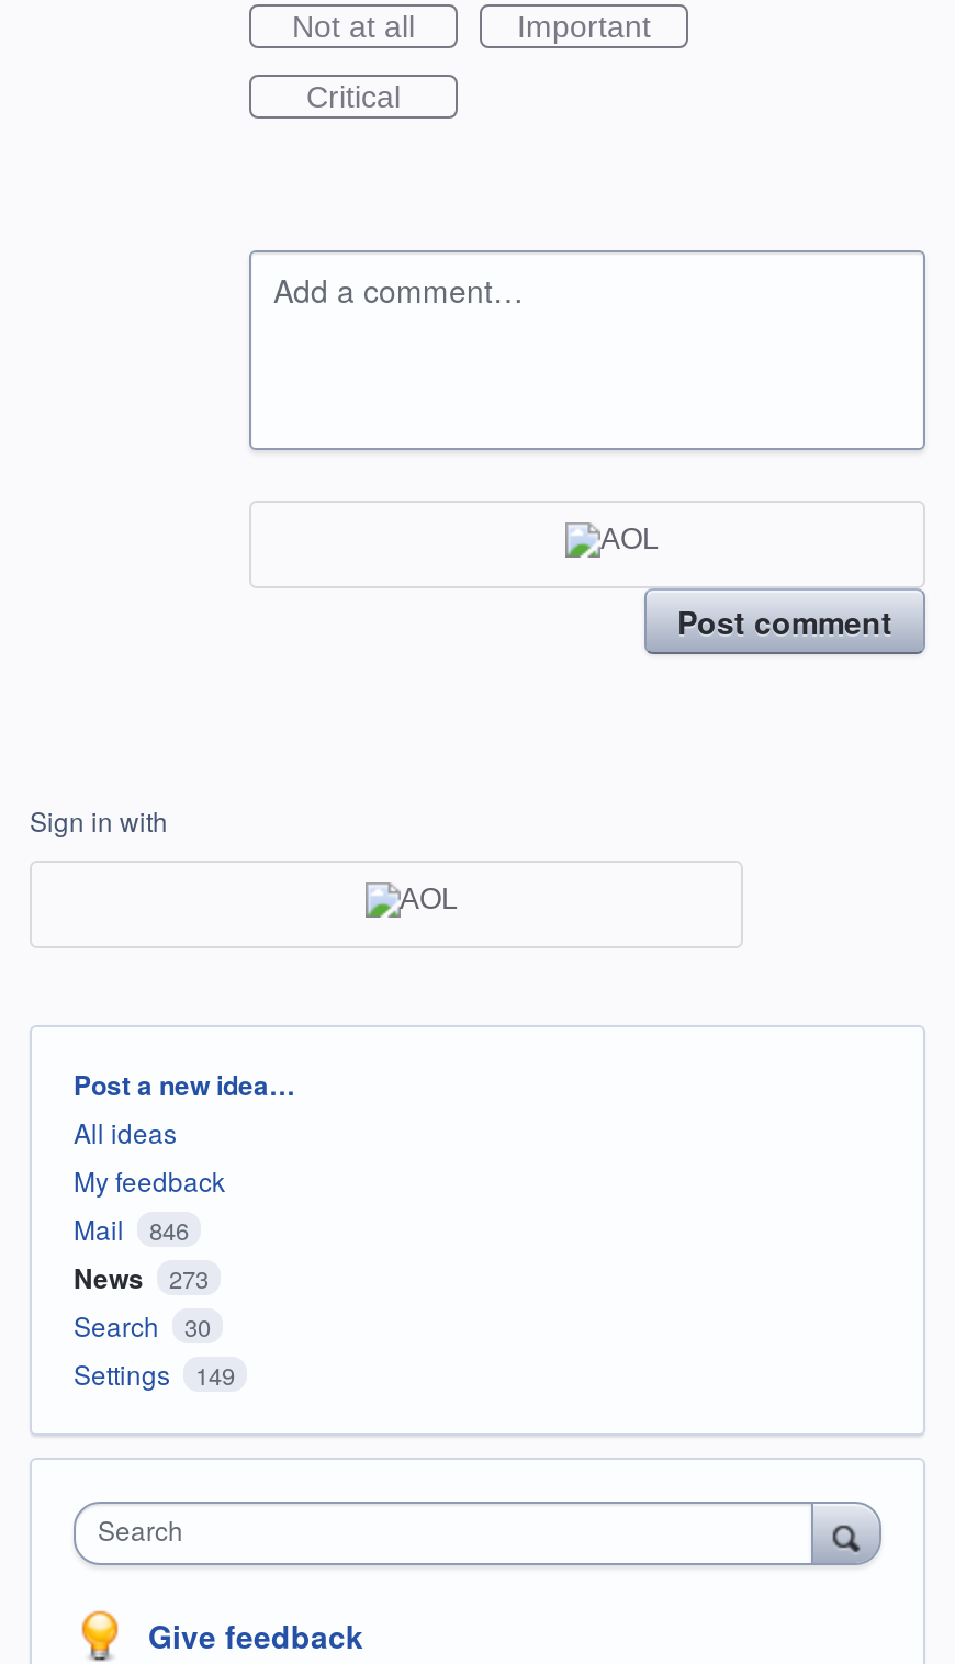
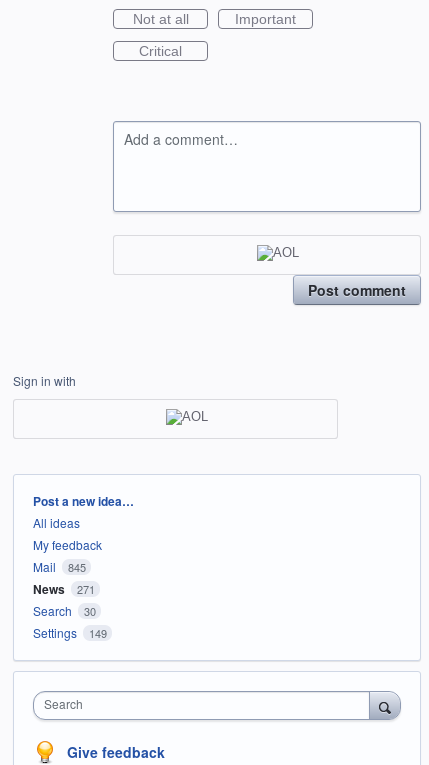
[74,1210,189,1248] Mail 846 -> [33,558,85,575] Mail 845
[74,1259,209,1298] News 273 -> [33,580,94,598] News 271

